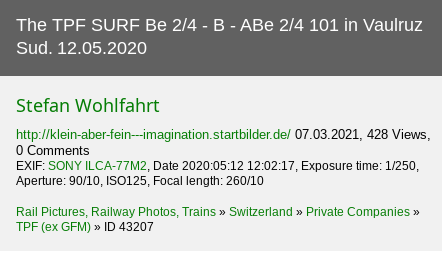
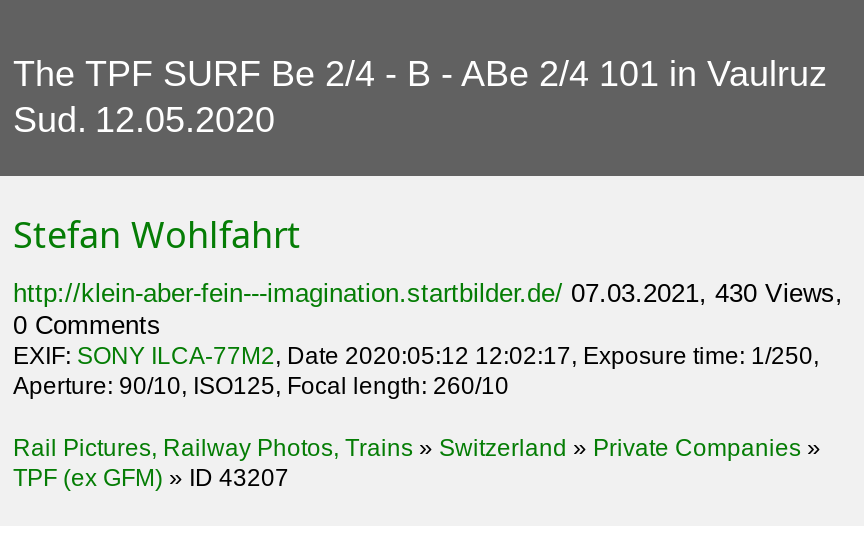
[16,127,431,142] http://klein-aber-fein---imagination.startbilder.de/ 07.03.2021, 428 Views, -> [13,277,843,307] http://klein-aber-fein---imagination.startbilder.de/ 07.03.2021, 430 Views,

